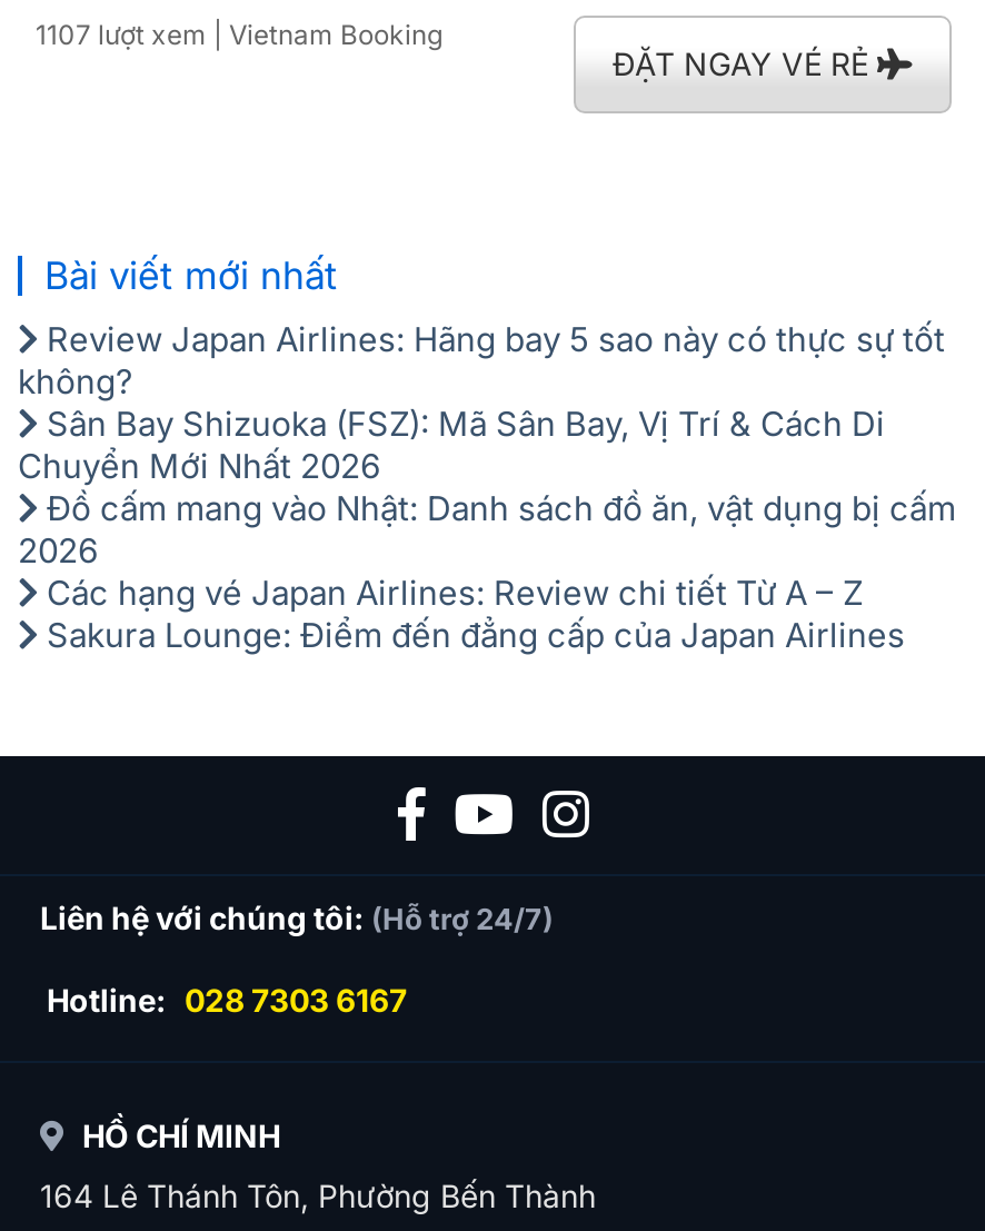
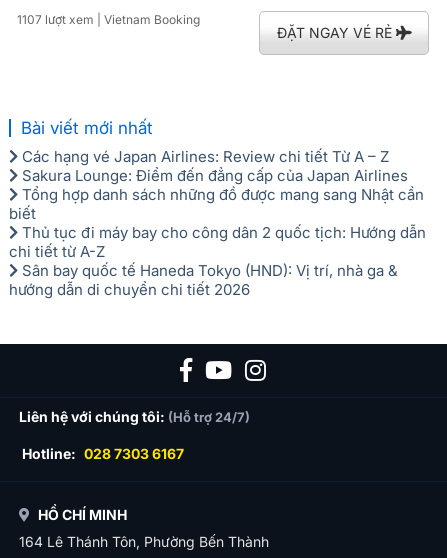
[18,317,956,571] Review Japan Airlines: Hãng bay 5 sao này có thực sự tốt | không? | Sân Bay Shizuoka (FSZ): Mã Sân Bay, Vị Trí & Cách Di | Chuyển Mới Nhất 2026 | Đồ cấm mang vào Nhật: Danh sách đồ ăn, vật dụng bị cấm | 2026 -> none
moved [38,571,914,655] -> [18,147,412,185]: Các hạng vé Japan Airlines: Review chi tiết Từ A – Z | Sakura Lounge: Điểm đến đẳng cấp của Japan Airlines
none -> [9,185,426,299] Tổng hợp danh sách những đồ được mang sang Nhật cần | biết | Thủ tục đi máy bay cho công dân 2 quốc tịch: Hướng dẫn | chi tiết từ A-Z | Sân bay quốc tế Haneda Tokyo (HND): Vị trí, nhà ga & | hướng dẫn di chuyển chi tiết 2026

